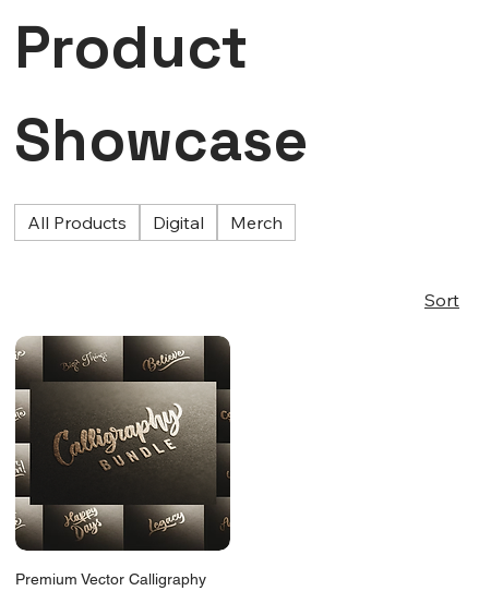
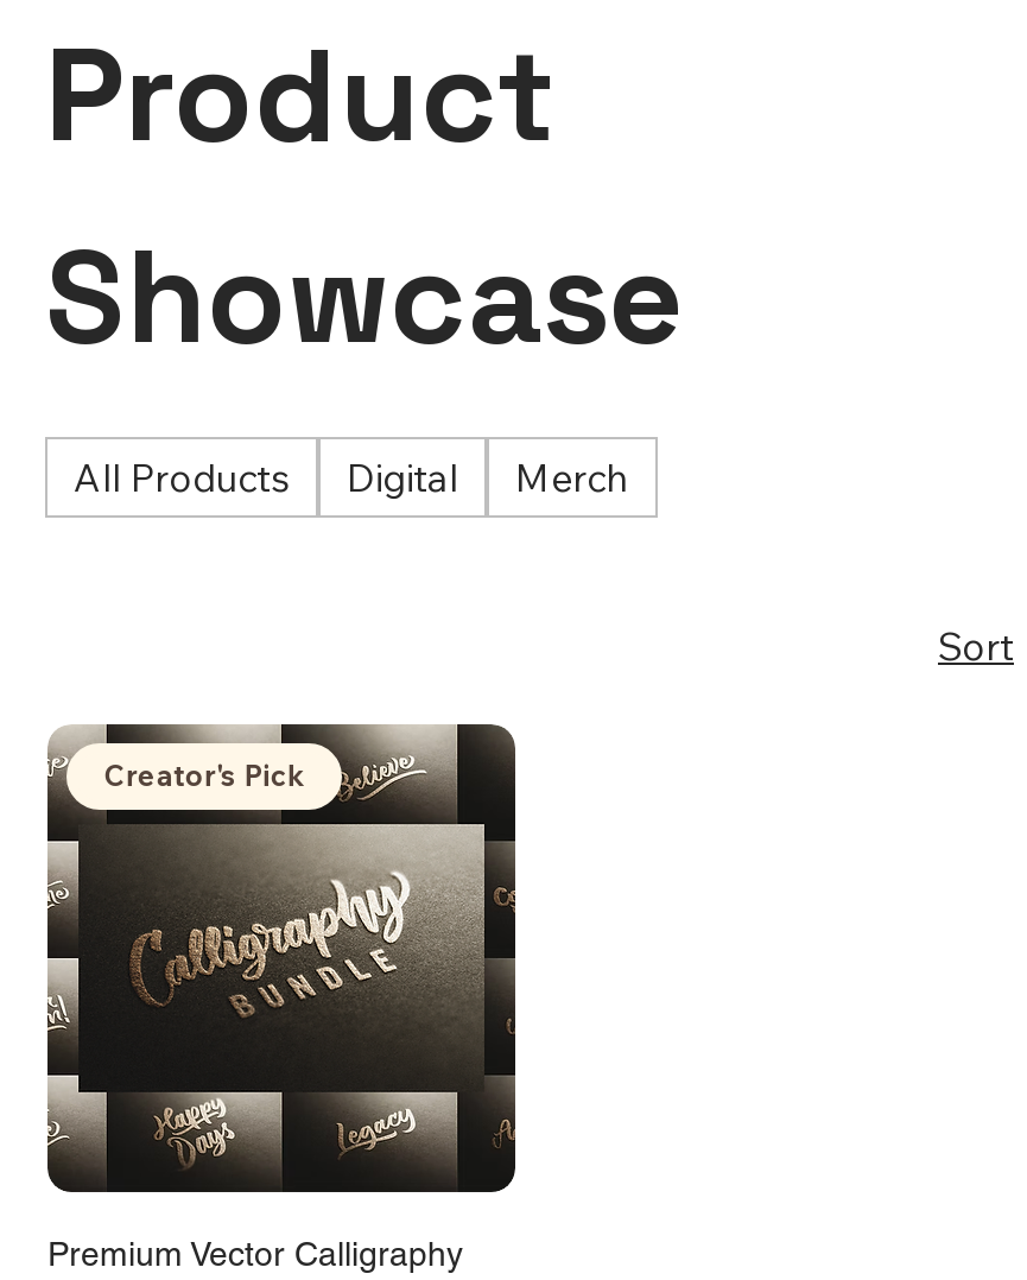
none -> [104,758,304,793] Creator's Pick

